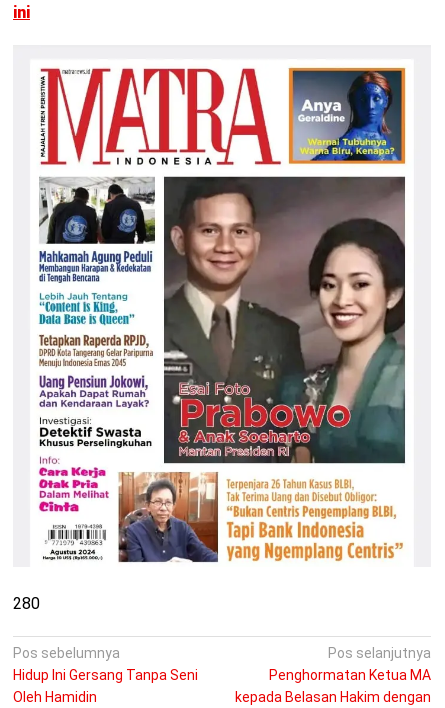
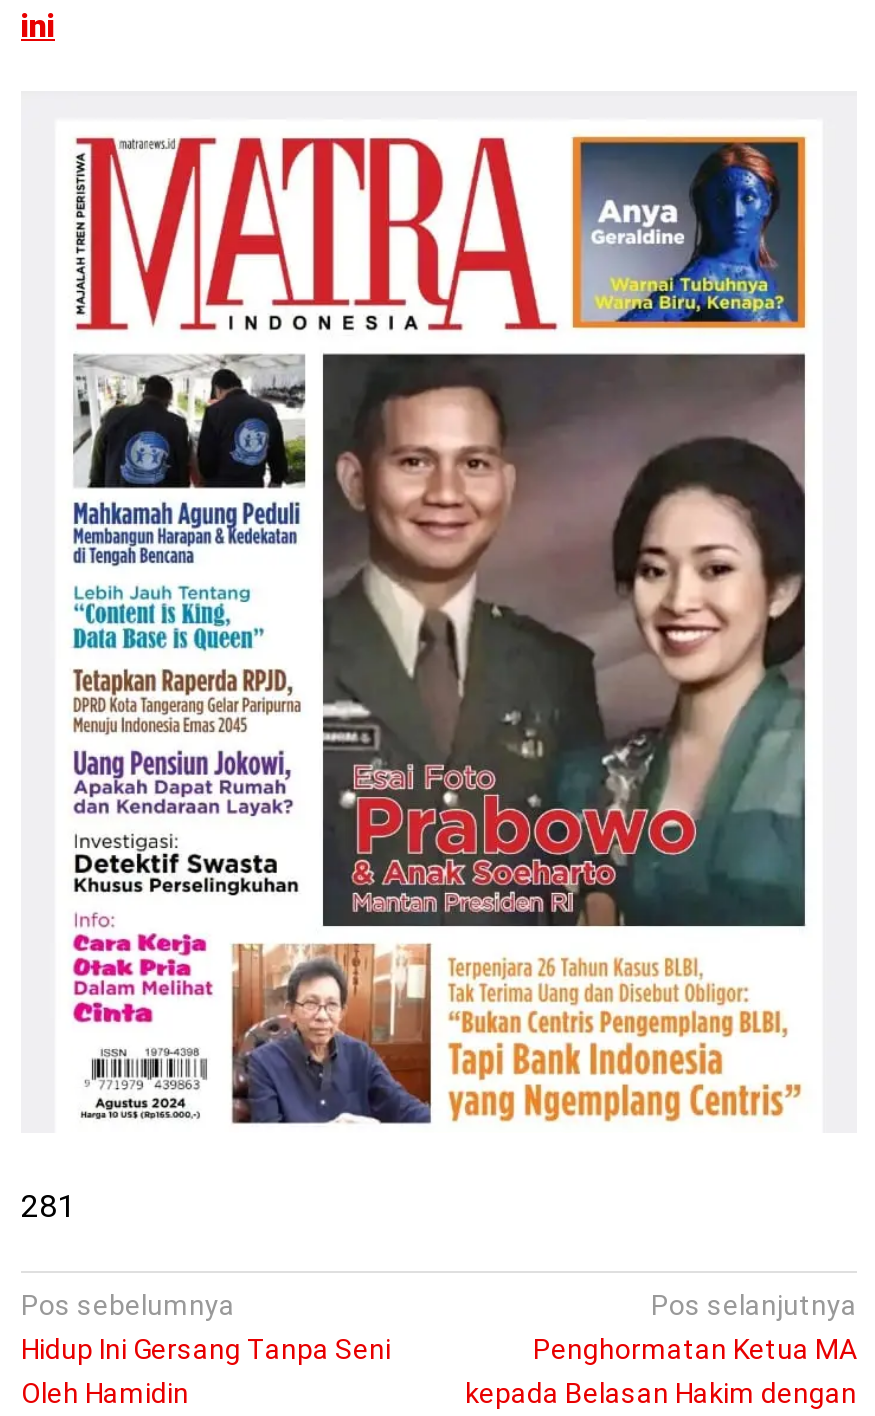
[13,593,40,612] 280 -> [21,1187,75,1225] 281

